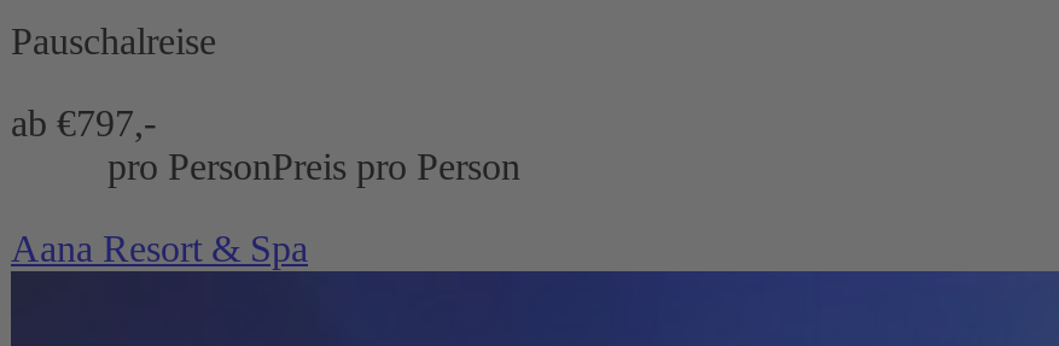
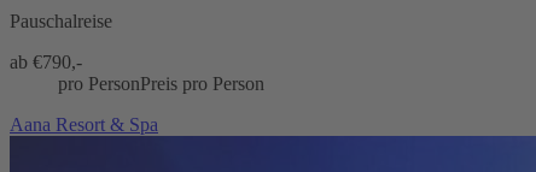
[11,102,156,143] ab €797,- -> [10,51,82,72] ab €790,-

